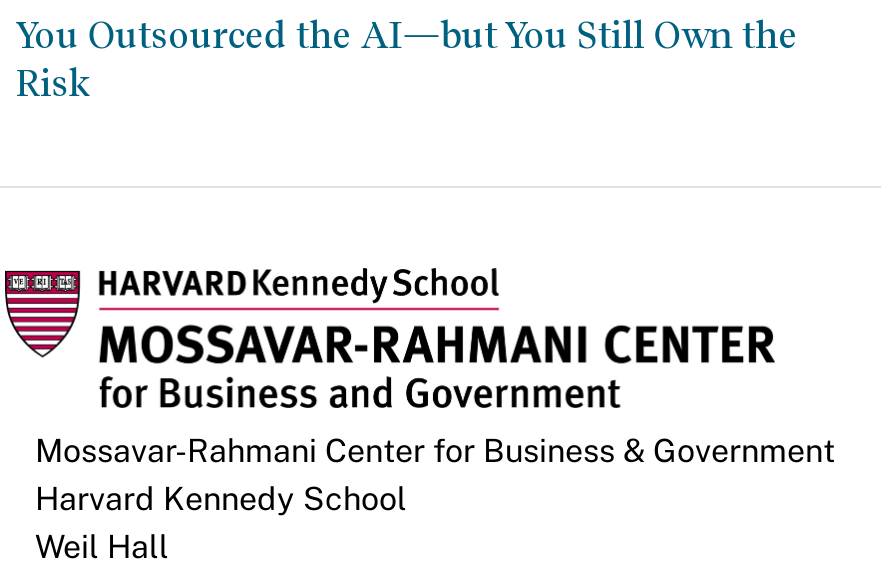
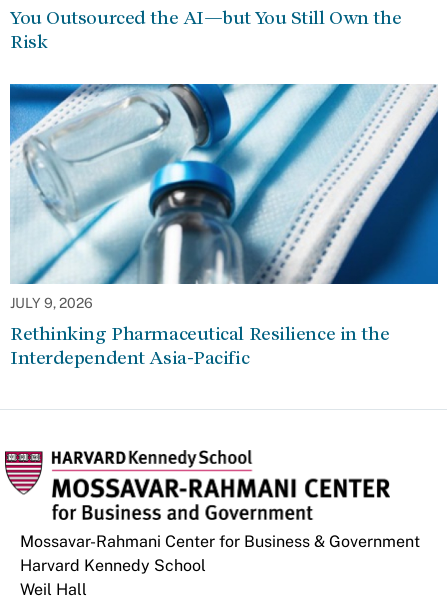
none -> [9,83,439,368] [image] | JULY 9, 2026 | Rethinking Pharmaceutical Resilience in the | Interdependent Asia-Pacific

